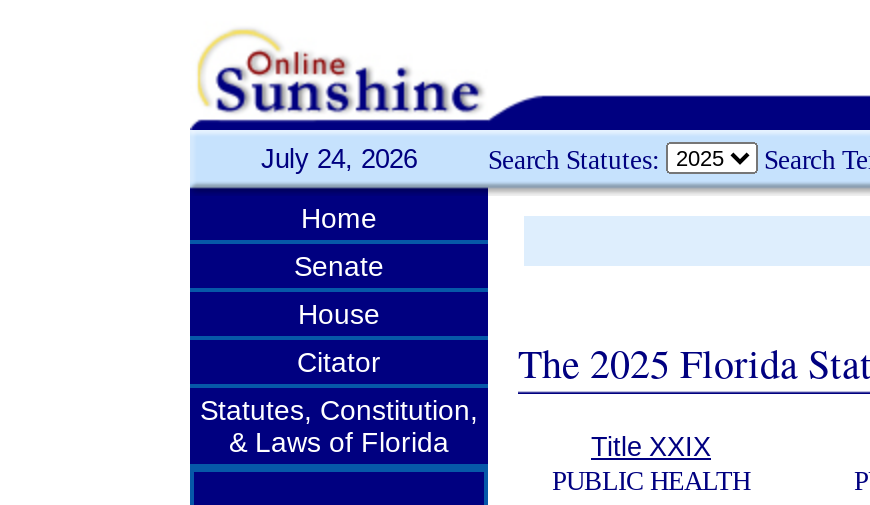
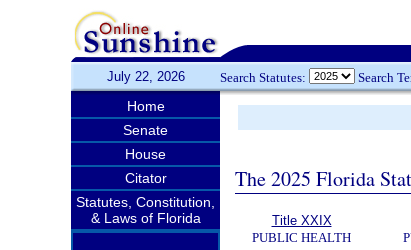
[261,144,417,174] July 24, 2026 -> [106,69,184,84] July 22, 2026

